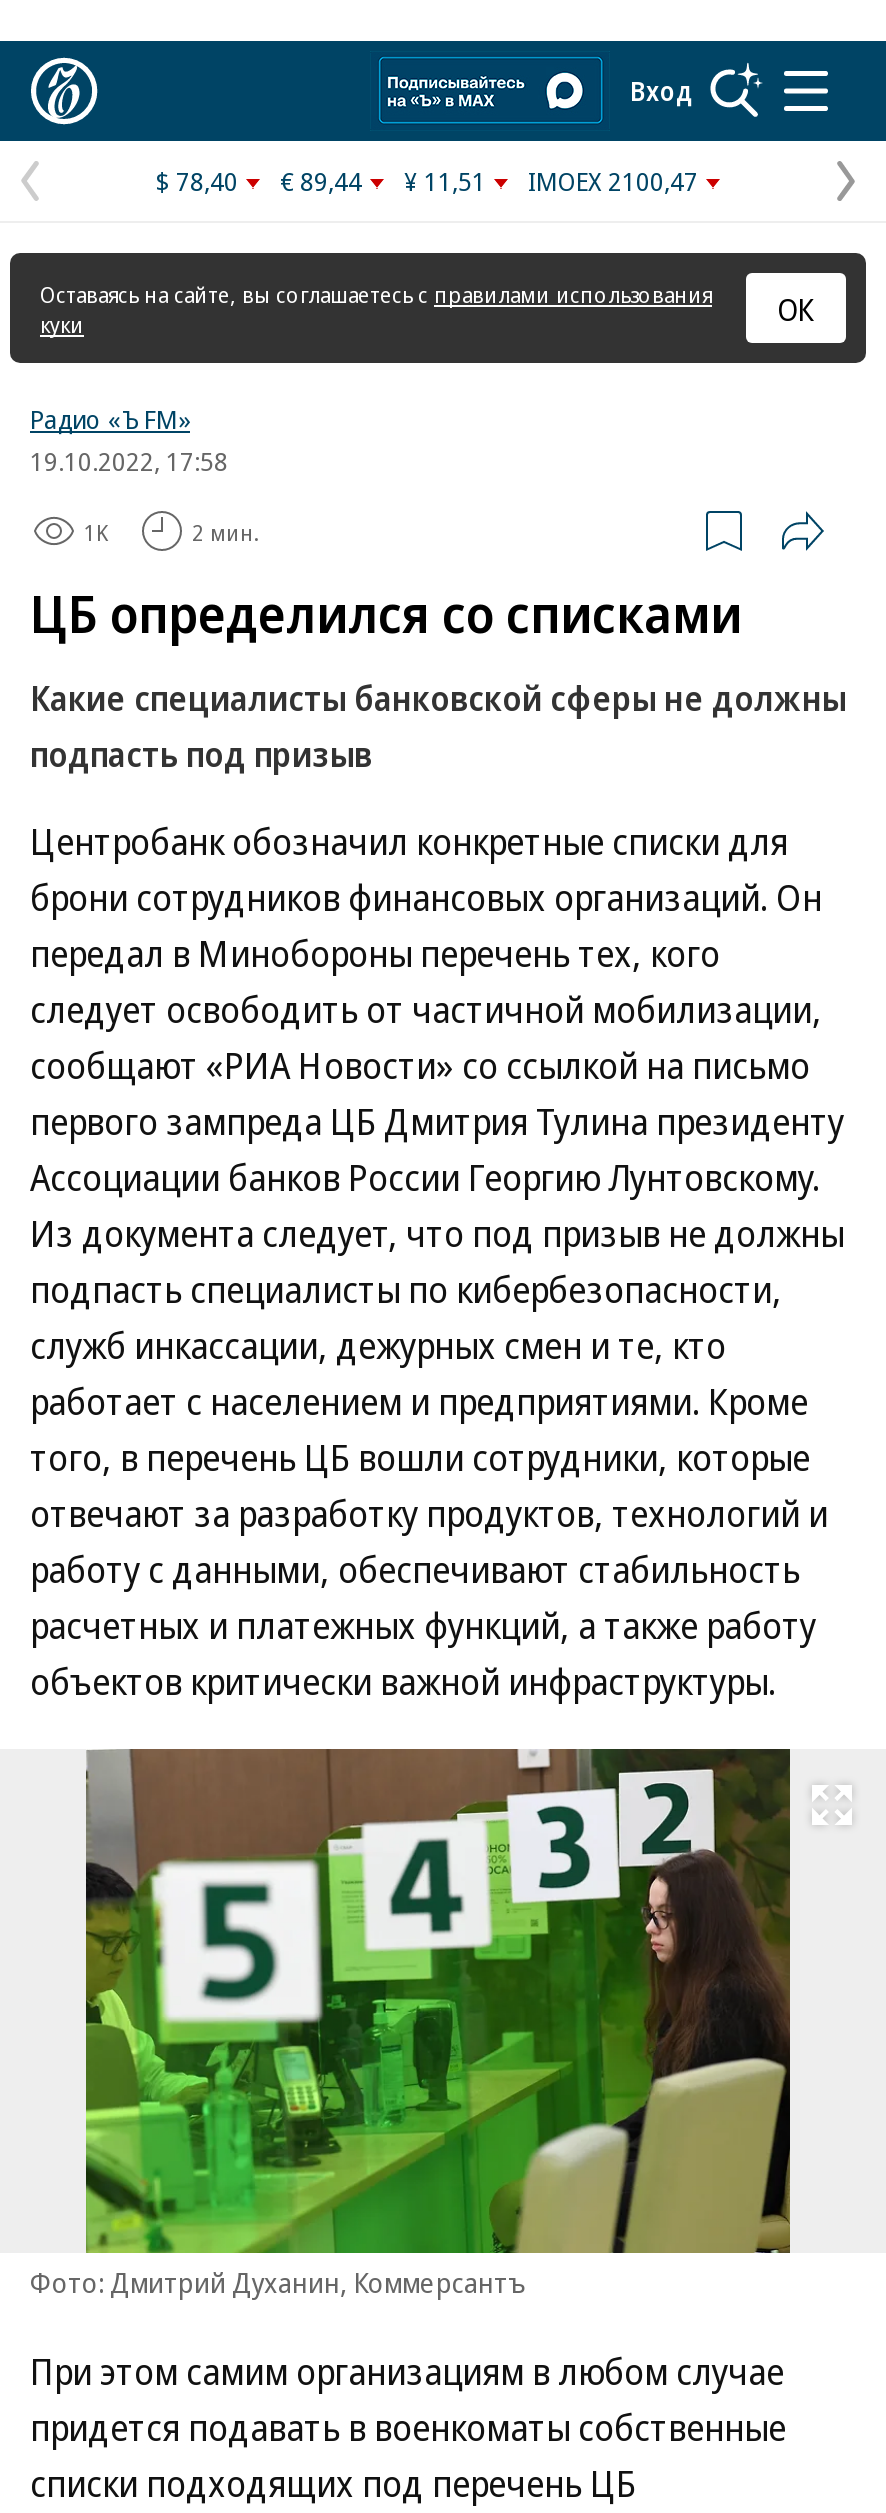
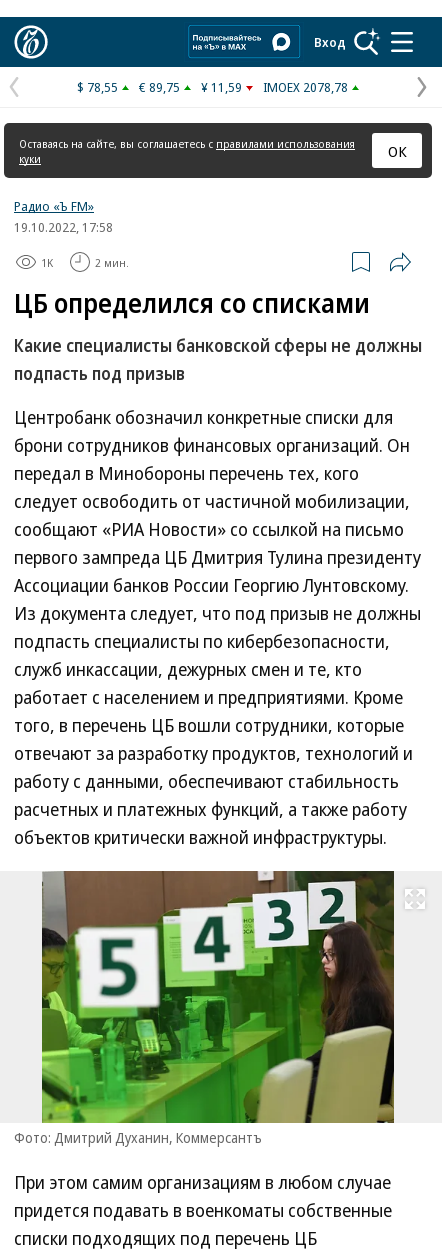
[156,163,238,199] $ 78,40 -> [77,78,118,96] $ 78,55
[280,163,362,199] € 89,44 -> [139,78,180,96] € 89,75
[404,163,486,199] ¥ 11,51 -> [201,78,242,96] ¥ 11,59
[528,163,698,199] IMOEX 2100,47 -> [263,78,348,96] IMOEX 2078,78

